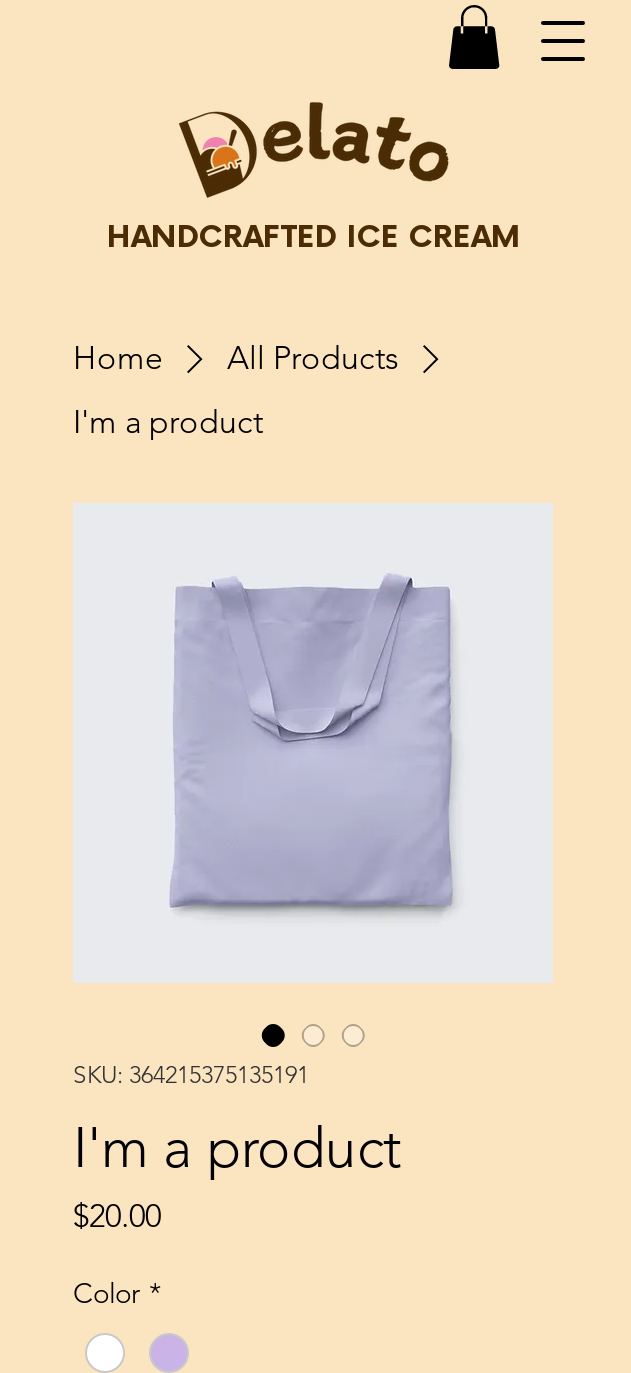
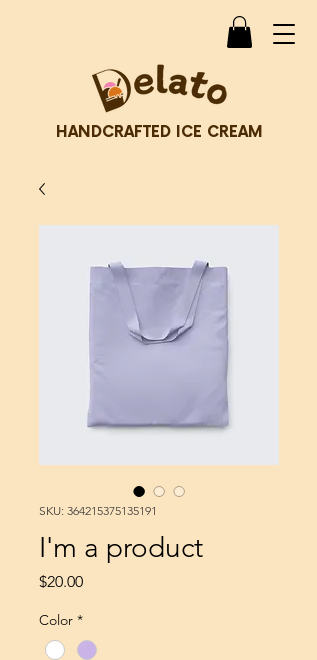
[73,340,399,442] Home | All Products | I'm a product -> none

